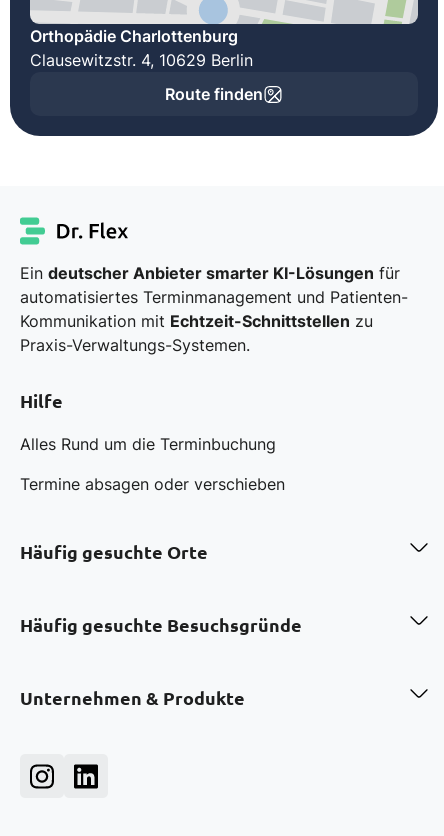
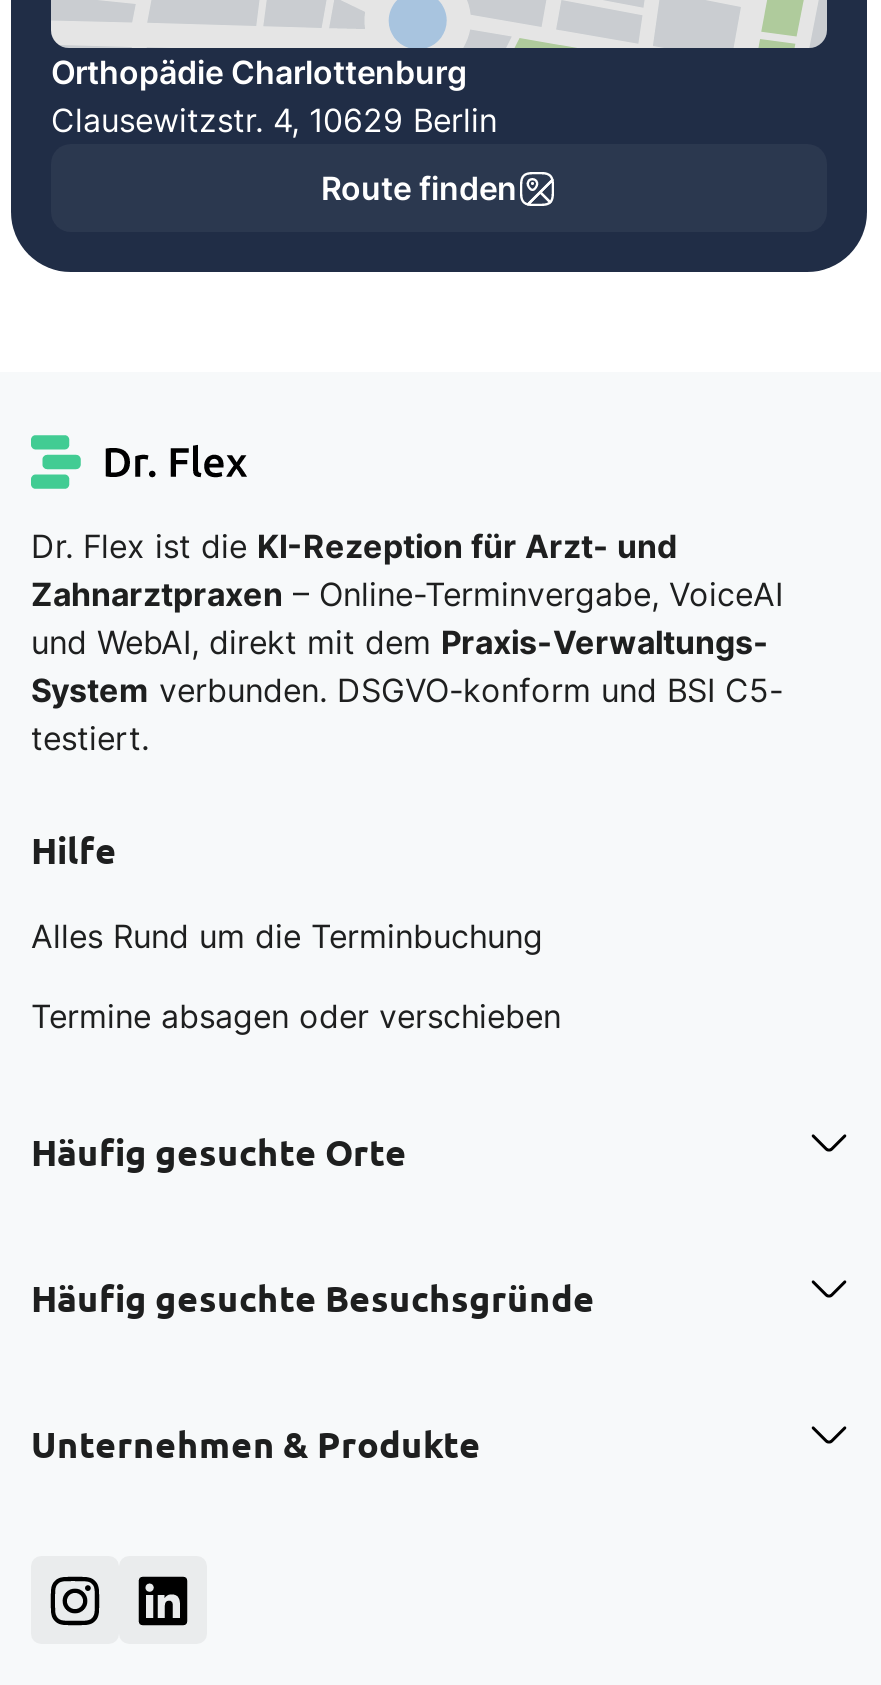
[20,263,408,355] Ein deutscher Anbieter smarter KI-Lösungen für | automatisiertes Terminmanagement und Patienten- | Kommunikation mit Echtzeit-Schnittstellen zu | Praxis-Verwaltungs-Systemen. -> [31,526,783,758] Dr. Flex ist die KI-Rezeption für Arzt- und | Zahnarztpraxen – Online-Terminvergabe, VoiceAI | und WebAI, direkt mit dem Praxis-Verwaltungs- | System verbunden. DSGVO-konform und BSI C5- | testiert.

